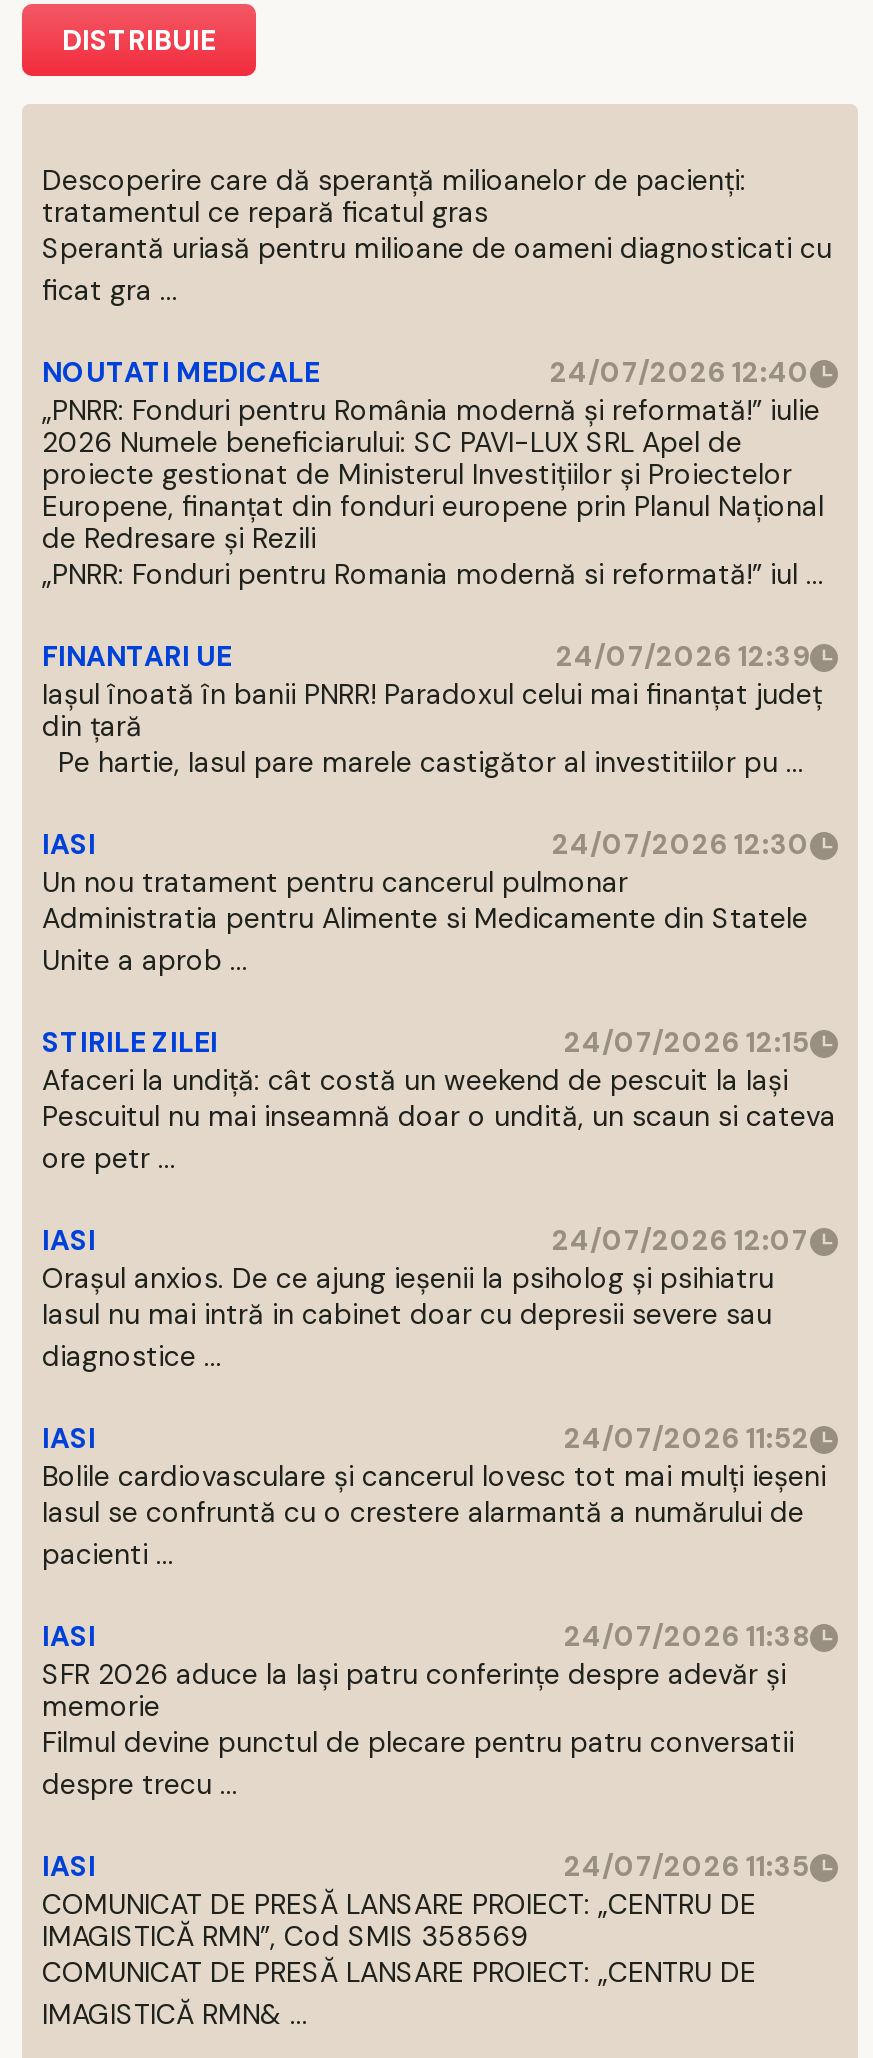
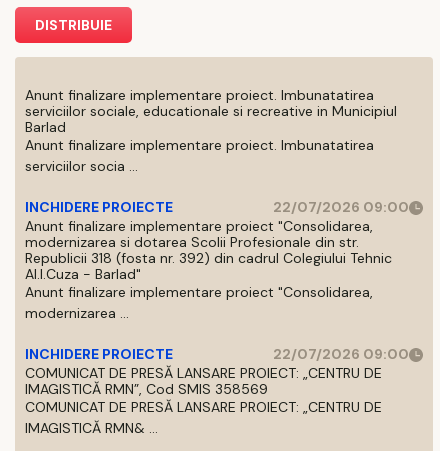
[42,162,836,1884] Descoperire care dă speranță milioanelor de pacienți: | tratamentul ce repară ficatul gras | Sperantă uriasă pentru milioane de oameni diagnosticati cu | ficat gra ... | NOUTATI MEDICALE | 24/07/2026 12:40 | „PNRR: Fonduri pentru România modernă și reformată!” iulie | 2026 Numele beneficiarului: SC PAVI-LUX SRL Apel de | proiecte gestionat de Ministerul Investițiilor și Proiectelor | Europene, finanțat din fonduri europene prin Planul Național | de Redresare și Rezili | „PNRR: Fonduri pentru Romania modernă si reformată!” iul ... | FINANTARI UE | 24/07/2026 12:39 | Iașul înoată în banii PNRR! Paradoxul celui mai finanțat județ | din țară | Pe hartie, Iasul pare marele castigător al investitiilor pu ... | IASI | 24/07/2026 12:30 | Un nou tratament pentru cancerul pulmonar | Administratia pentru Alimente si Medicamente din Statele | Unite a aprob ... | STIRILE ZILEI | 24/07/2026 12:15 | Afaceri la undiță: cât costă un weekend de pescuit la Iași | Pescuitul nu mai inseamnă doar o undită, un scaun si cateva | ore petr ... | IASI | 24/07/2026 12:07 | Orașul anxios. De ce ajung ieșenii la psiholog și psihiatru | Iasul nu mai intră in cabinet doar cu depresii severe sau | diagnostice ... | IASI | 24/07/2026 11:52 | Bolile cardiovasculare și cancerul lovesc tot mai mulți ieșeni | Iasul se confruntă cu o crestere alarmantă a numărului de | pacienti ... | IASI | 24/07/2026 11:38 | SFR 2026 aduce la Iași patru conferințe despre adevăr și | memorie | Filmul devine punctul de plecare pentru patru conversatii | despre trecu ... | IASI | 24/07/2026 11:35 -> [25,86,409,363] Anunt finalizare implementare proiect. Imbunatatirea | serviciilor sociale, educationale si recreative in Municipiul | Barlad | Anunt finalizare implementare proiect. Imbunatatirea | serviciilor socia ... | INCHIDERE PROIECTE | 22/07/2026 09:00 | Anunt finalizare implementare proiect "Consolidarea, | modernizarea si dotarea Scolii Profesionale din str. | Republicii 318 (fosta nr. 392) din cadrul Colegiului Tehnic | Al.I.Cuza - Barlad" | Anunt finalizare implementare proiect "Consolidarea, | modernizarea ... | INCHIDERE PROIECTE | 22/07/2026 09:00

